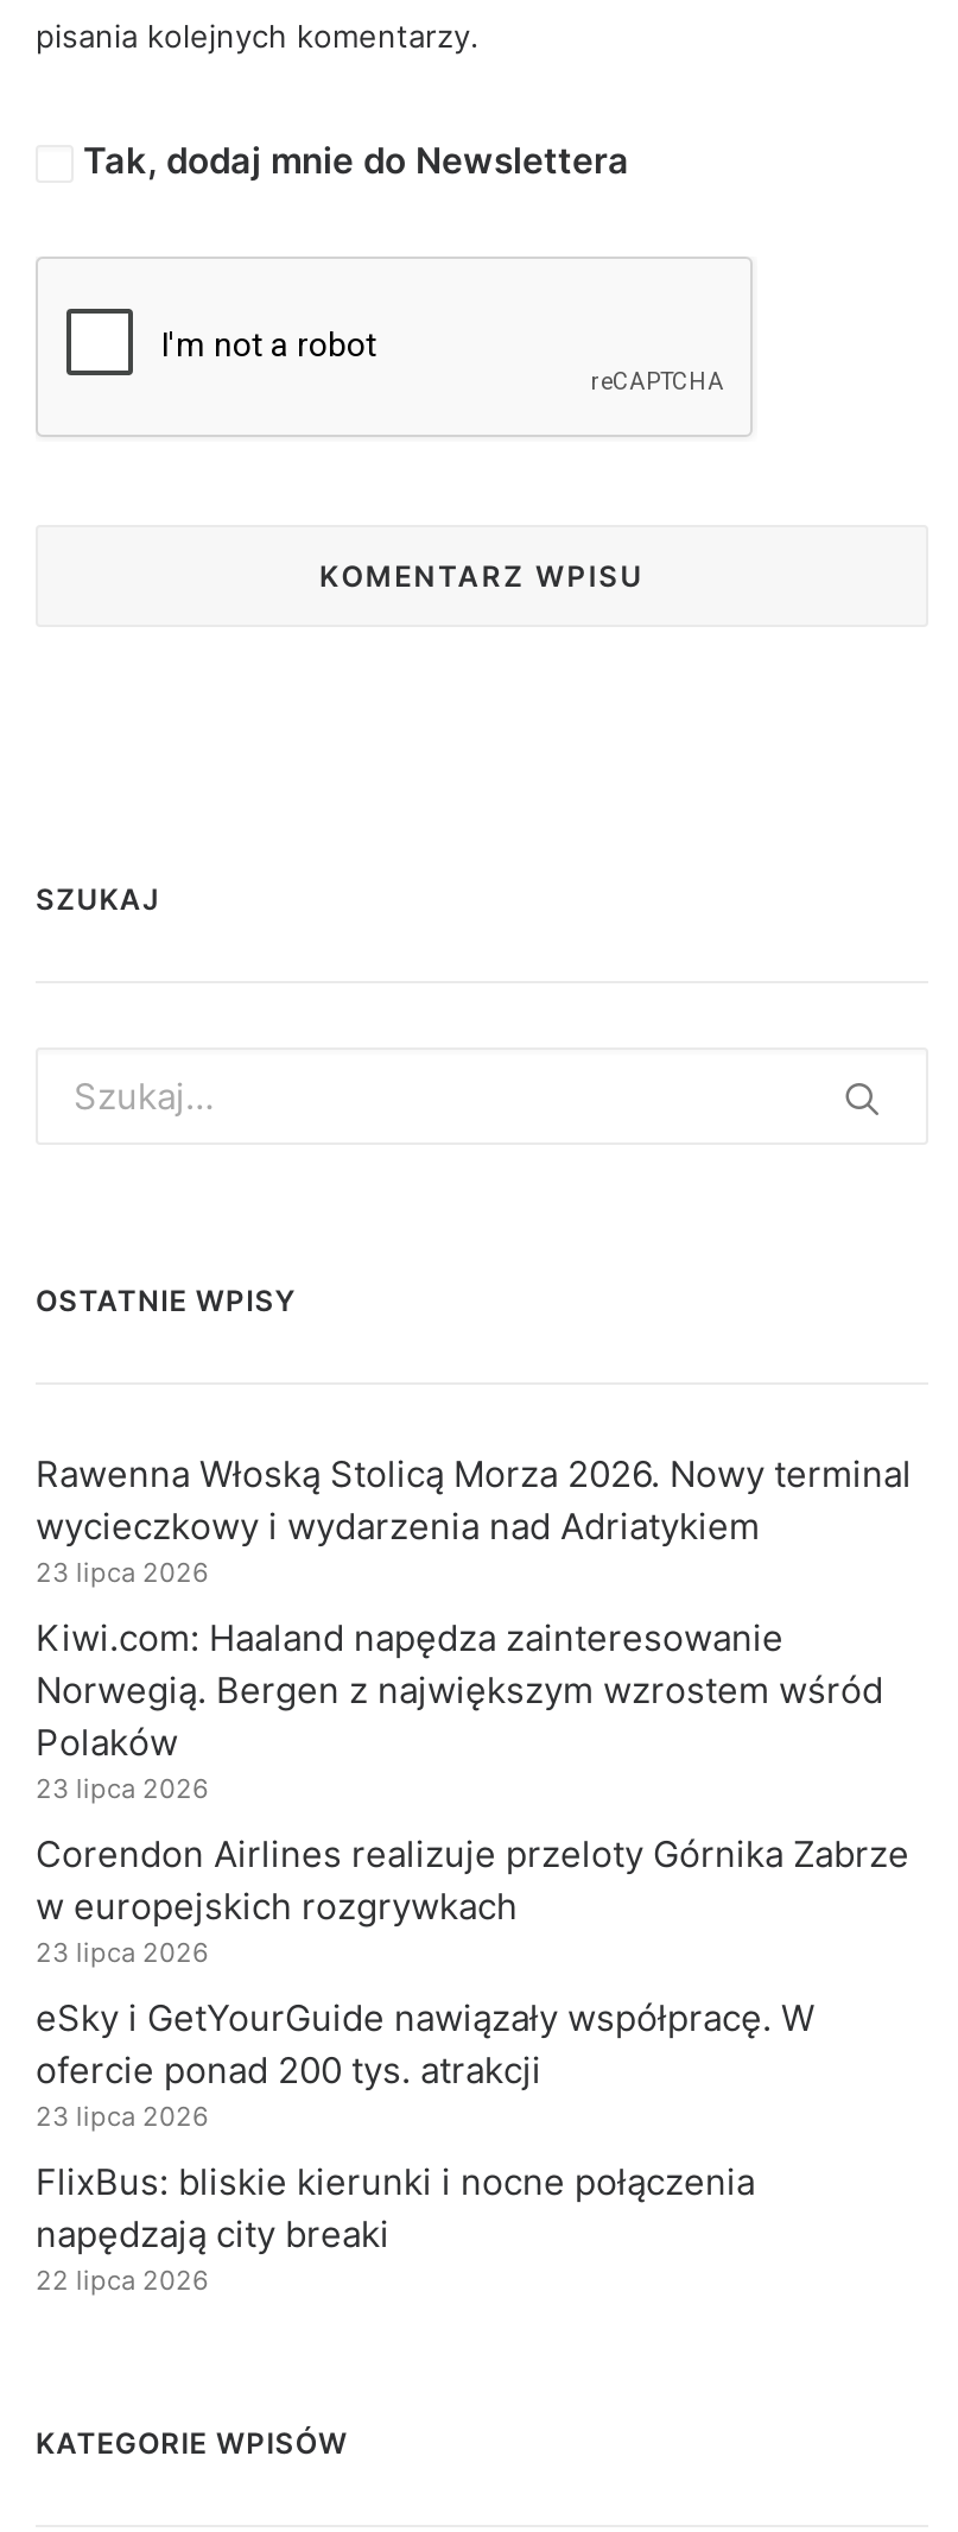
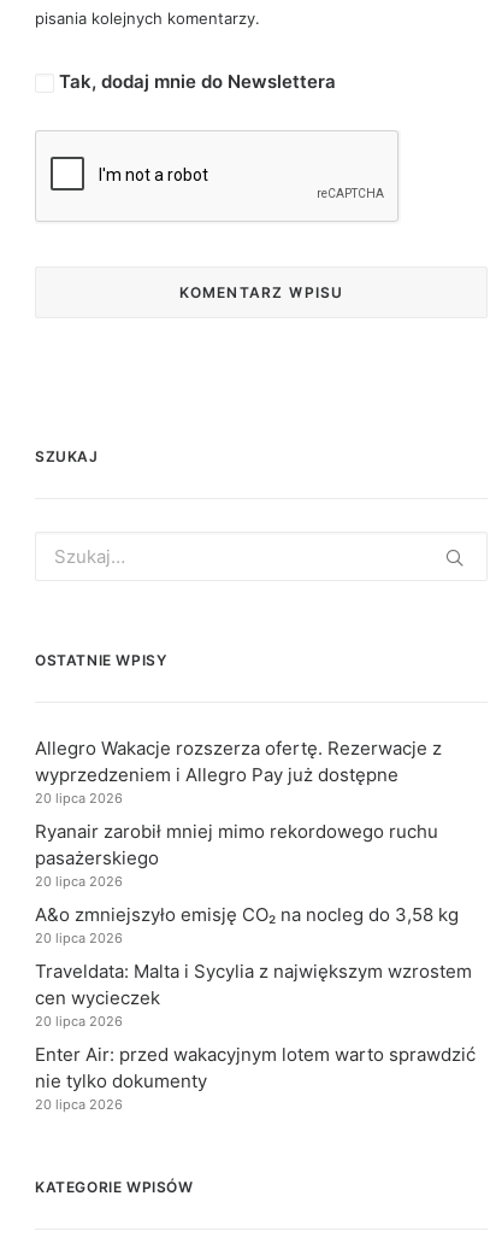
[36,1451,912,1588] Rawenna Włoską Stolicą Morza 2026. Nowy terminal | wycieczkowy i wydarzenia nad Adriatykiem | 23 lipca 2026 -> [35,736,442,806] Allegro Wakacje rozszerza ofertę. Rezerwacje z | wyprzedzeniem i Allegro Pay już dostępne | 20 lipca 2026
[36,1614,883,1804] Kiwi.com: Haaland napędza zainteresowanie | Norwegią. Bergen z największym wzrostem wśród | Polaków | 23 lipca 2026 -> [35,819,438,889] Ryanair zarobił mniej mimo rekordowego ruchu | pasażerskiego | 20 lipca 2026
[36,1831,909,1968] Corendon Airlines realizuje przeloty Górnika Zabrze | w europejskich rozgrywkach | 23 lipca 2026 -> [35,903,459,946] A&o zmniejszyło emisję CO₂ na nocleg do 3,58 kg | 20 lipca 2026
[36,1994,814,2132] eSky i GetYourGuide nawiązały współpracę. W | ofercie ponad 200 tys. atrakcji | 23 lipca 2026 -> [35,959,472,1029] Traveldata: Malta i Sycylia z największym wzrostem | cen wycieczek | 20 lipca 2026
[36,2158,755,2296] FlixBus: bliskie kierunki i nocne połączenia | napędzają city breaki | 22 lipca 2026 -> [35,1043,476,1112] Enter Air: przed wakacyjnym lotem warto sprawdzić | nie tylko dokumenty | 20 lipca 2026

